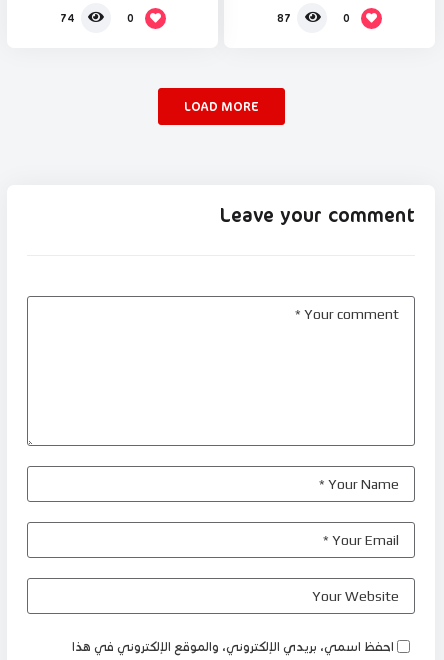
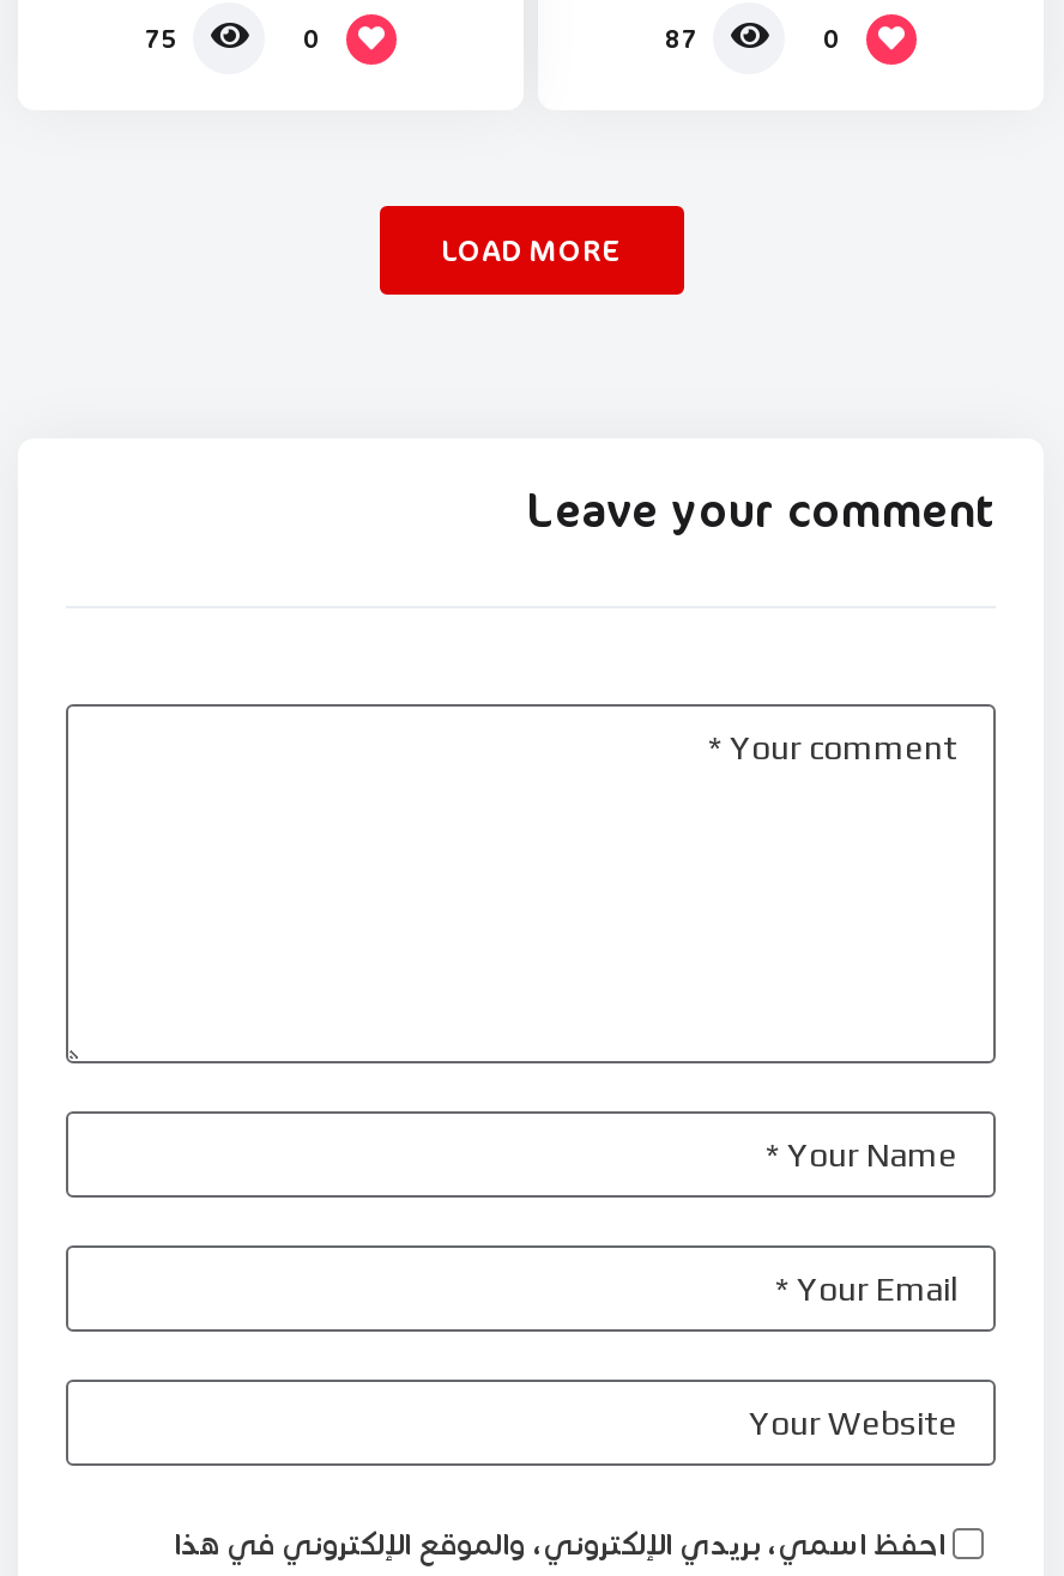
[59,12,74,25] 74 -> [145,25,179,56] 75

